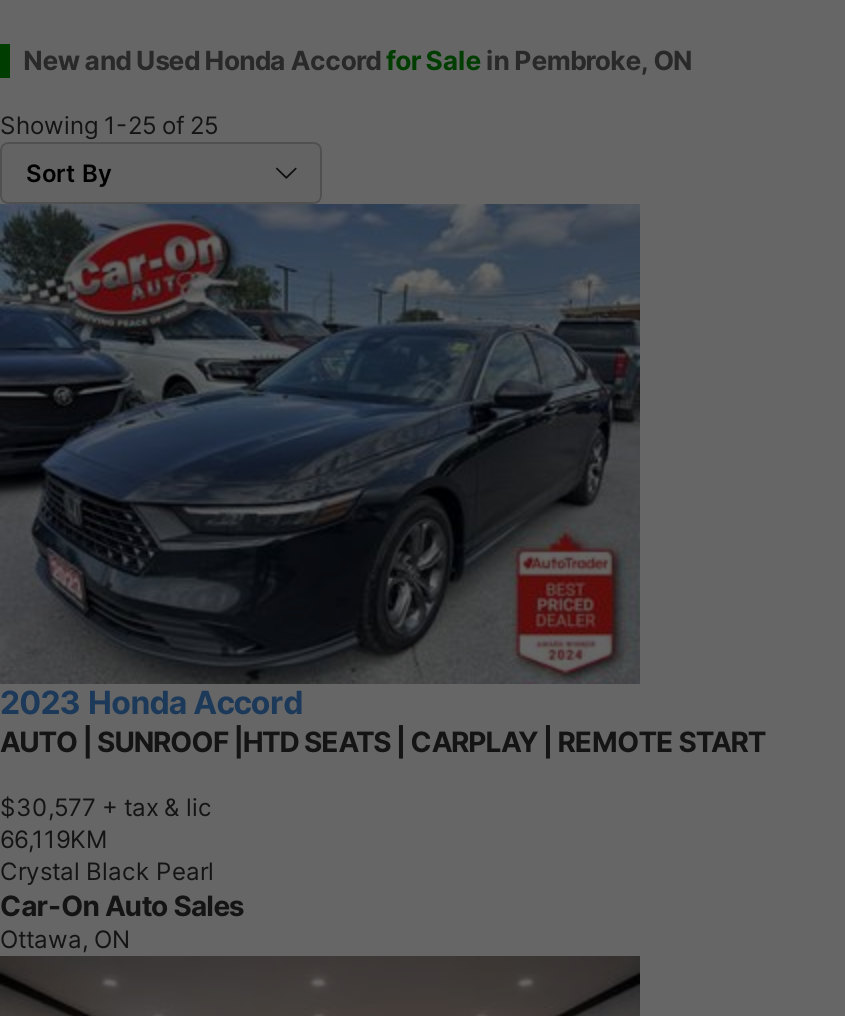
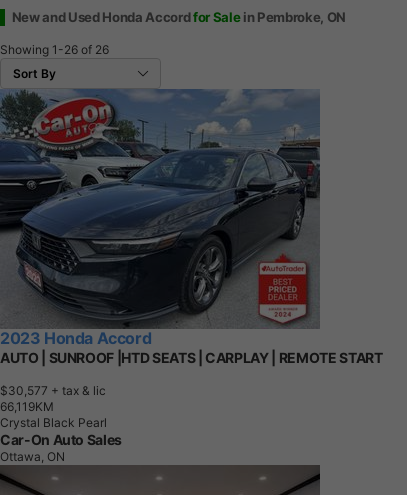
[0,110,218,140] Showing 1-25 of 25 -> [0,42,109,57] Showing 1-26 of 26

